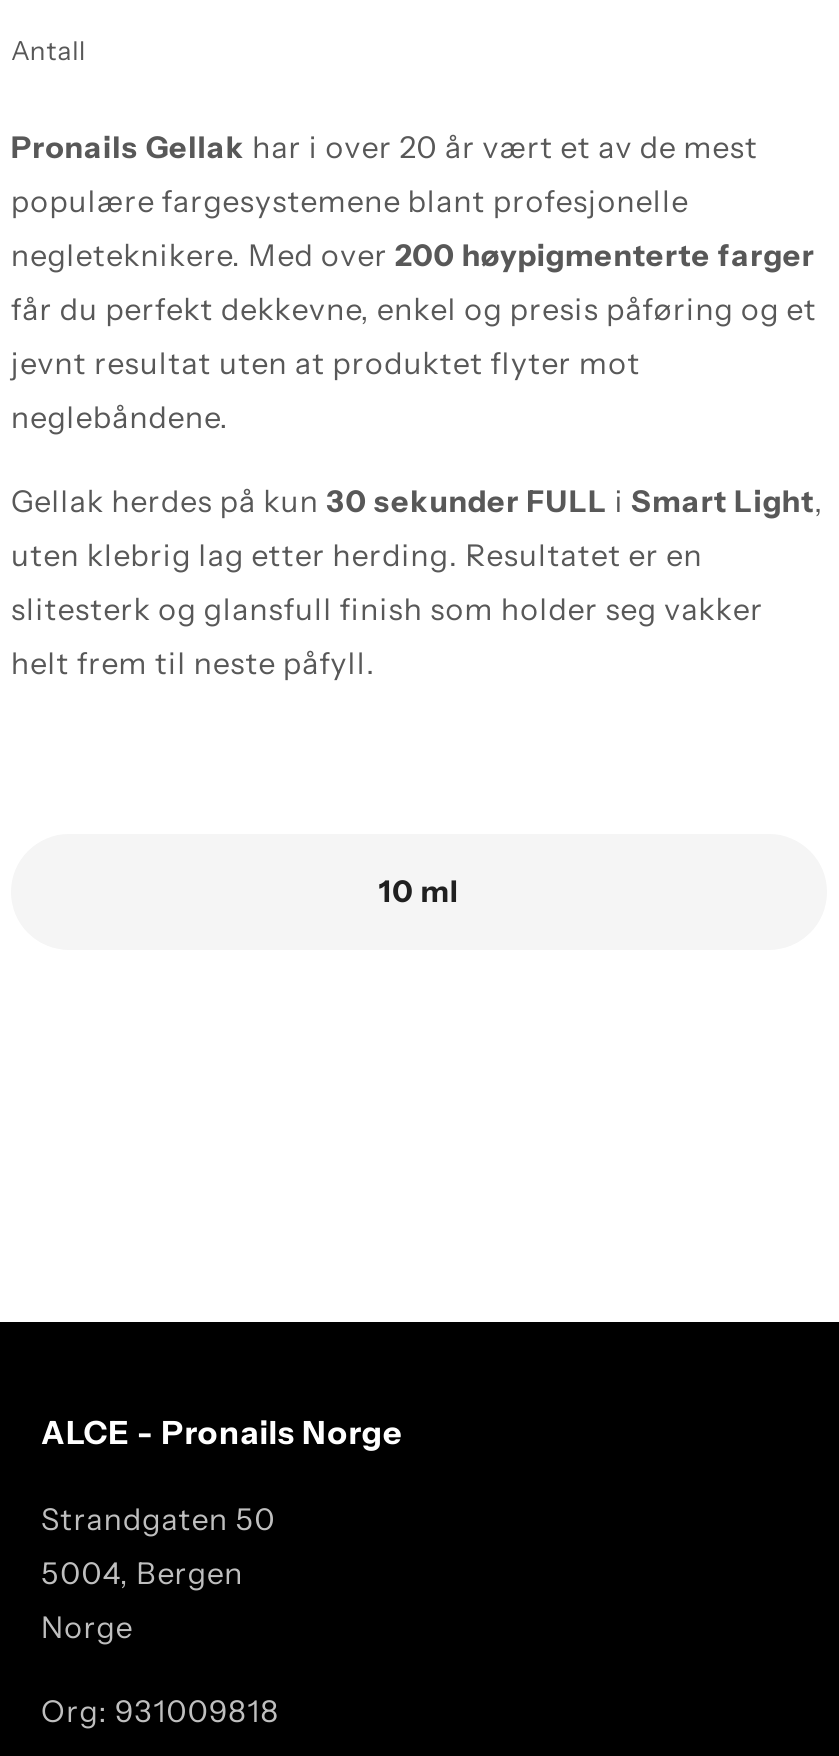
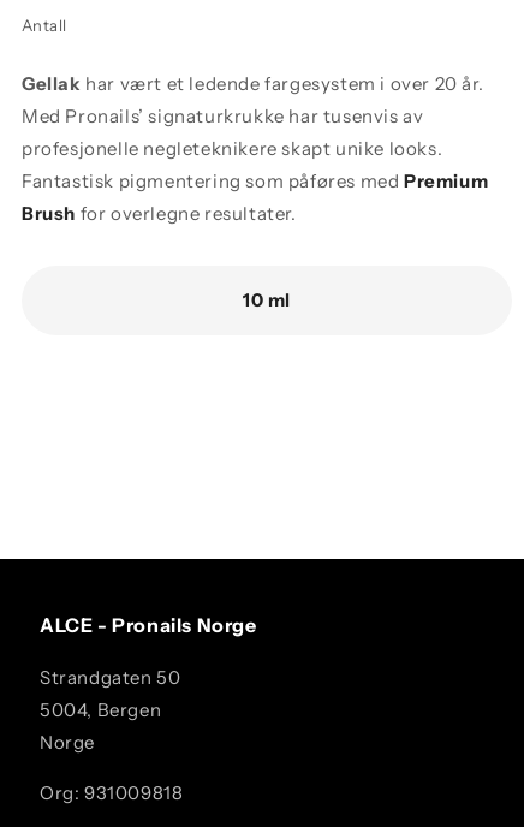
[11,128,823,682] Pronails Gellak har i over 20 år vært et av de mest | populære fargesystemene blant profesjonelle | negleteknikere. Med over 200 høypigmenterte farger | får du perfekt dekkevne, enkel og presis påføring og et | jevnt resultat uten at produktet flyter mot | neglebåndene. | Gellak herdes på kun 30 sekunder FULL i Smart Light, | uten klebrig lag etter herding. Resultatet er en | slitesterk og glansfull finish som holder seg vakker | helt frem til neste påfyll. -> [22,72,488,225] Gellak har vært et ledende fargesystem i over 20 år. | Med Pronails’ signaturkrukke har tusenvis av | profesjonelle negleteknikere skapt unike looks. | Fantastisk pigmentering som påføres med Premium | Brush for overlegne resultater.

